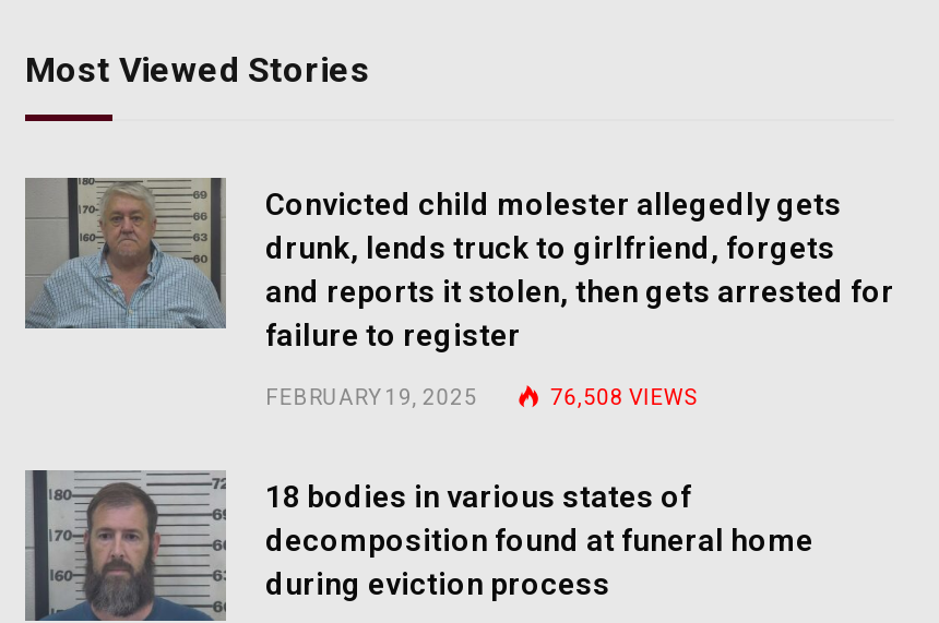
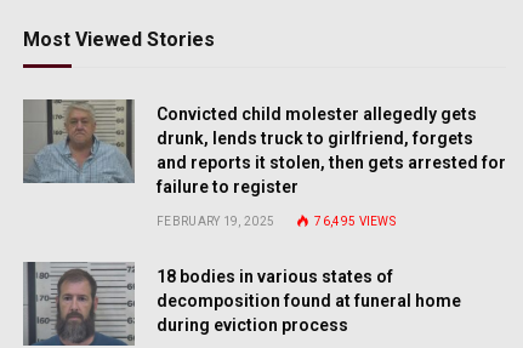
[550,385,696,409] 76,508 VIEWS -> [315,215,396,228] 76,495 VIEWS

